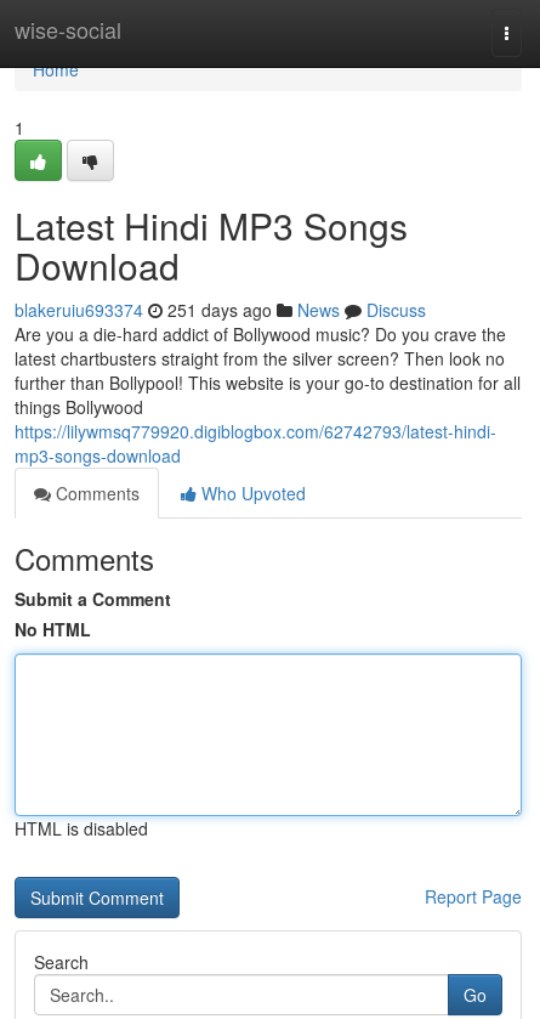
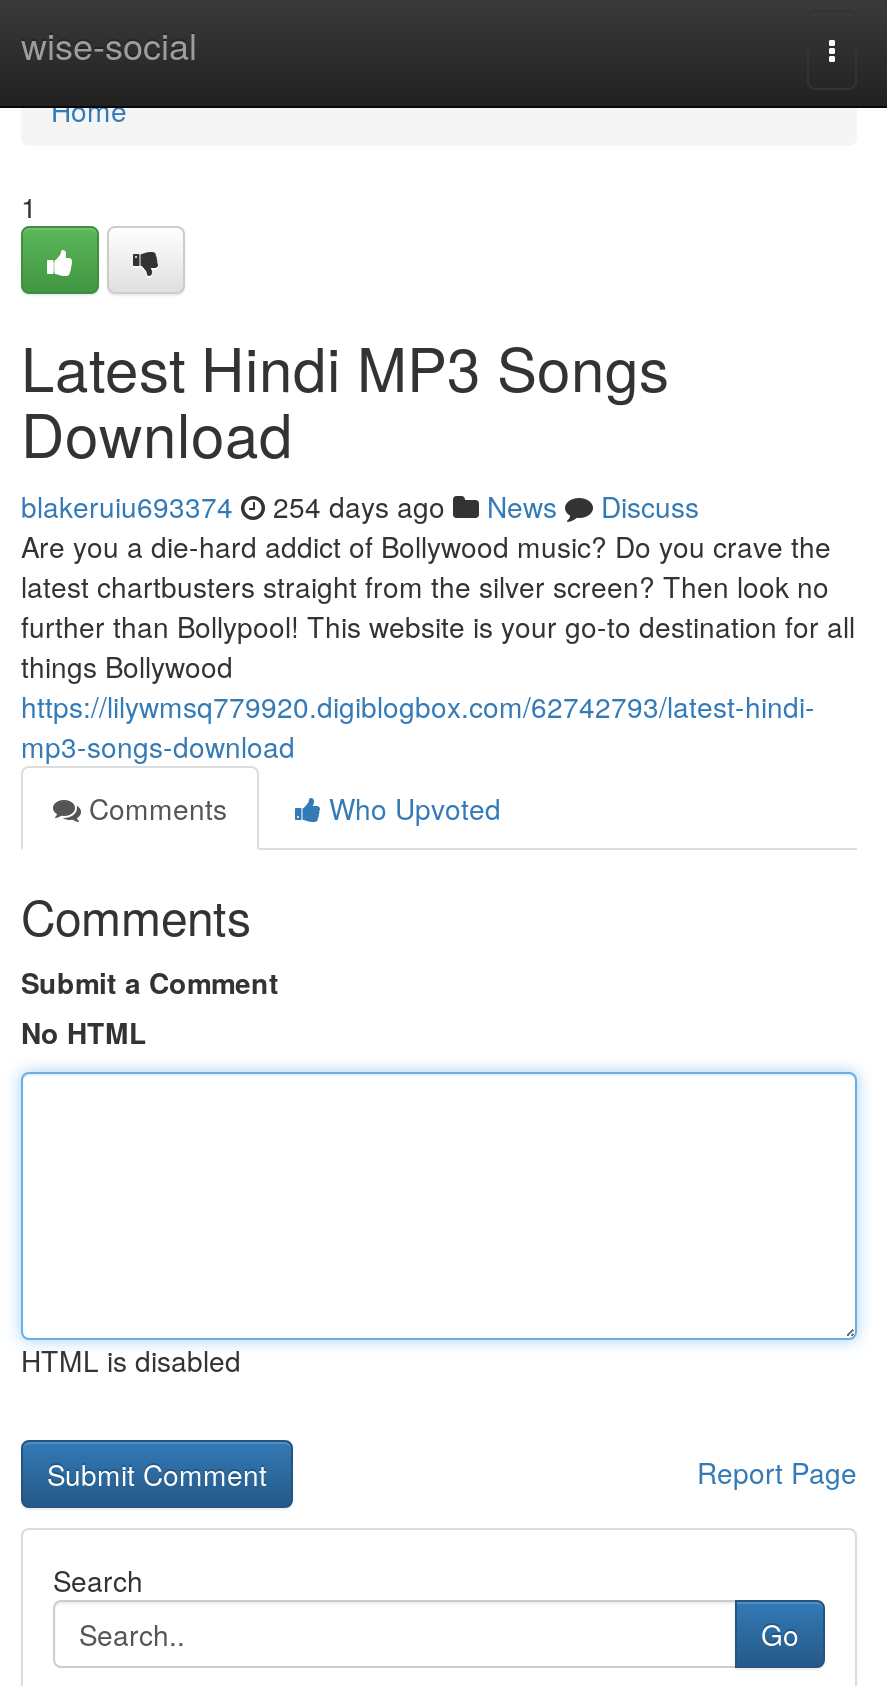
[15,298,426,322] blakeruiu693374 251 days ago News Discuss -> [21,486,699,526] blakeruiu693374 254 days ago News Discuss

